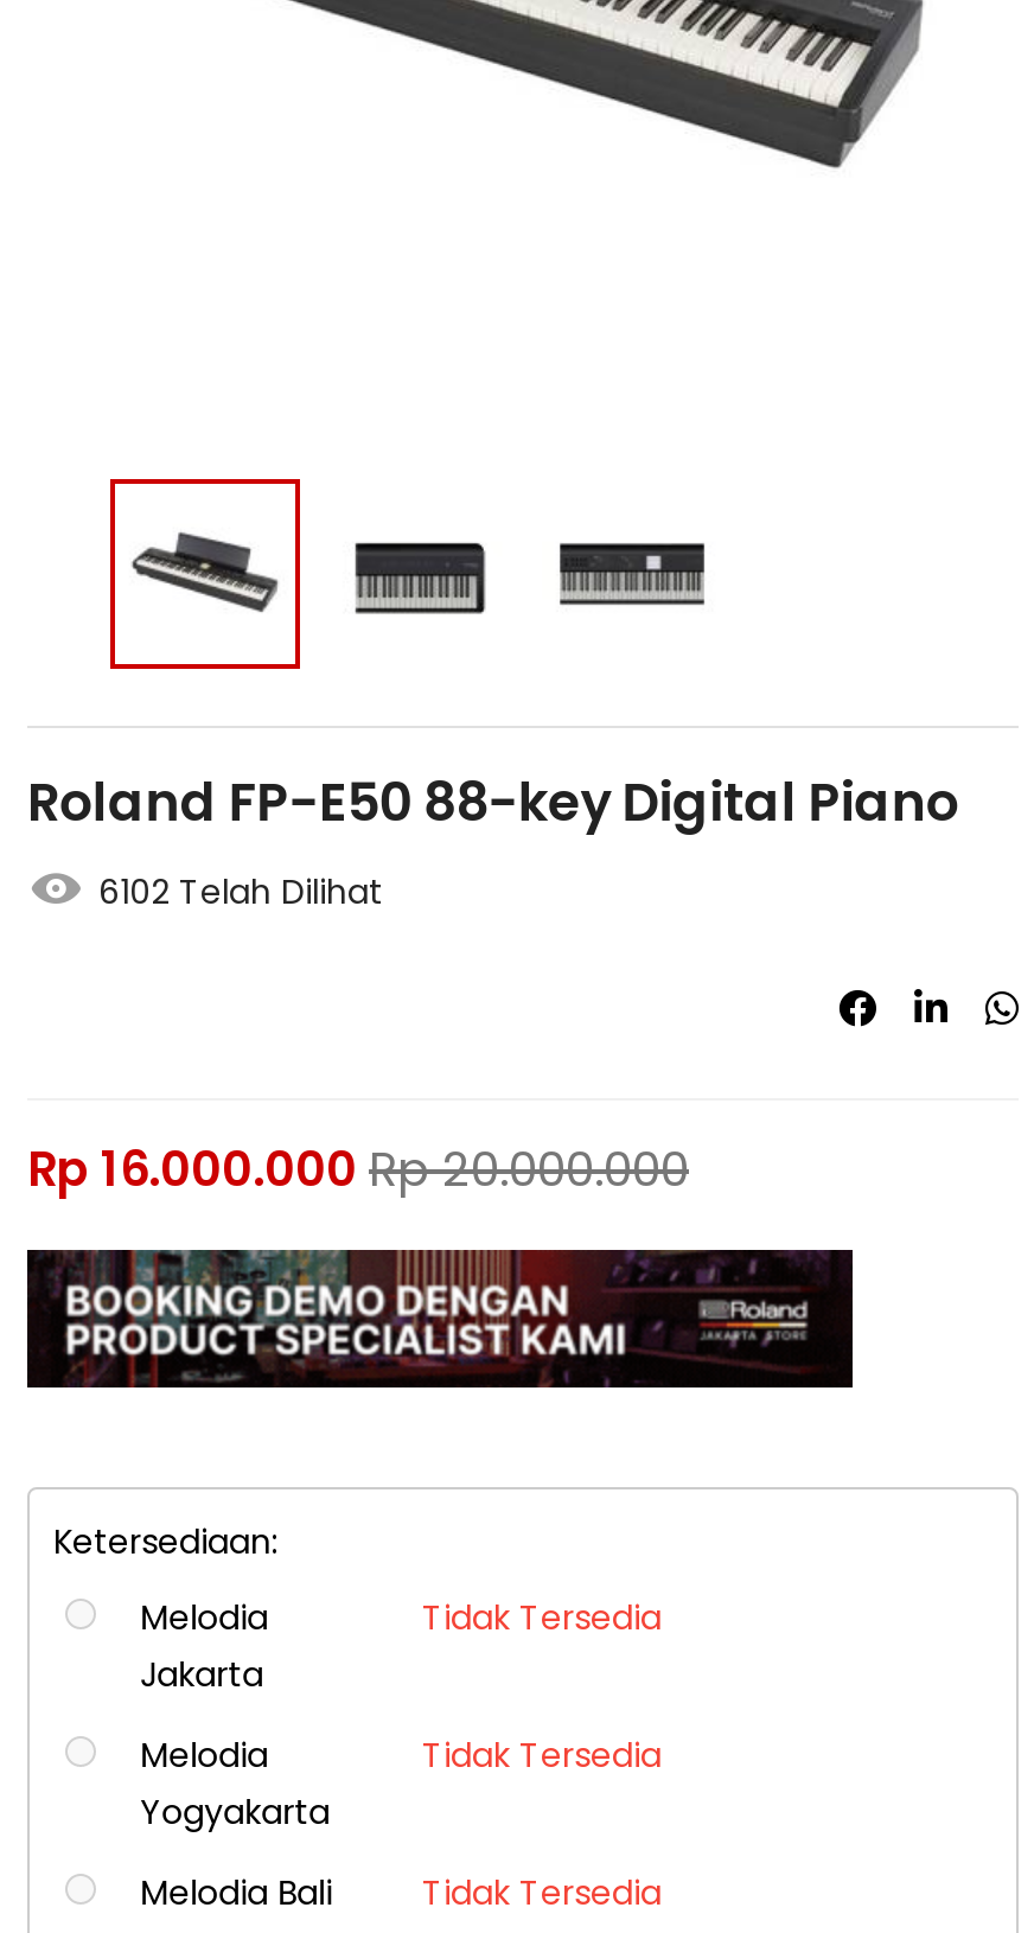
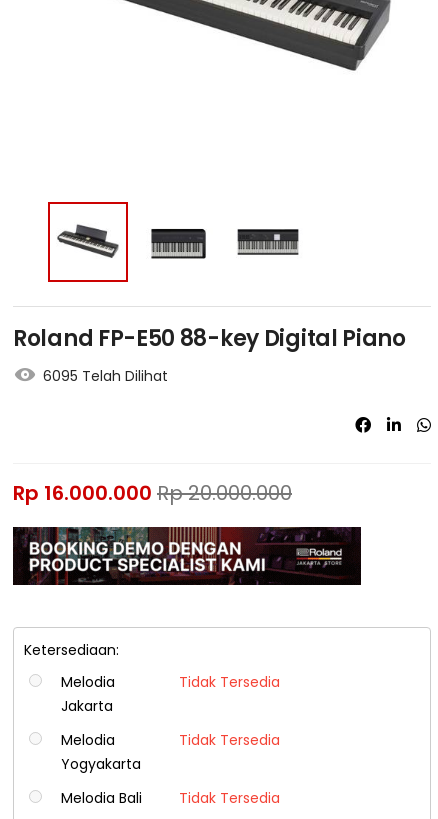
[98,868,383,915] 6102 Telah Dilihat -> [43,366,168,386] 6095 Telah Dilihat

